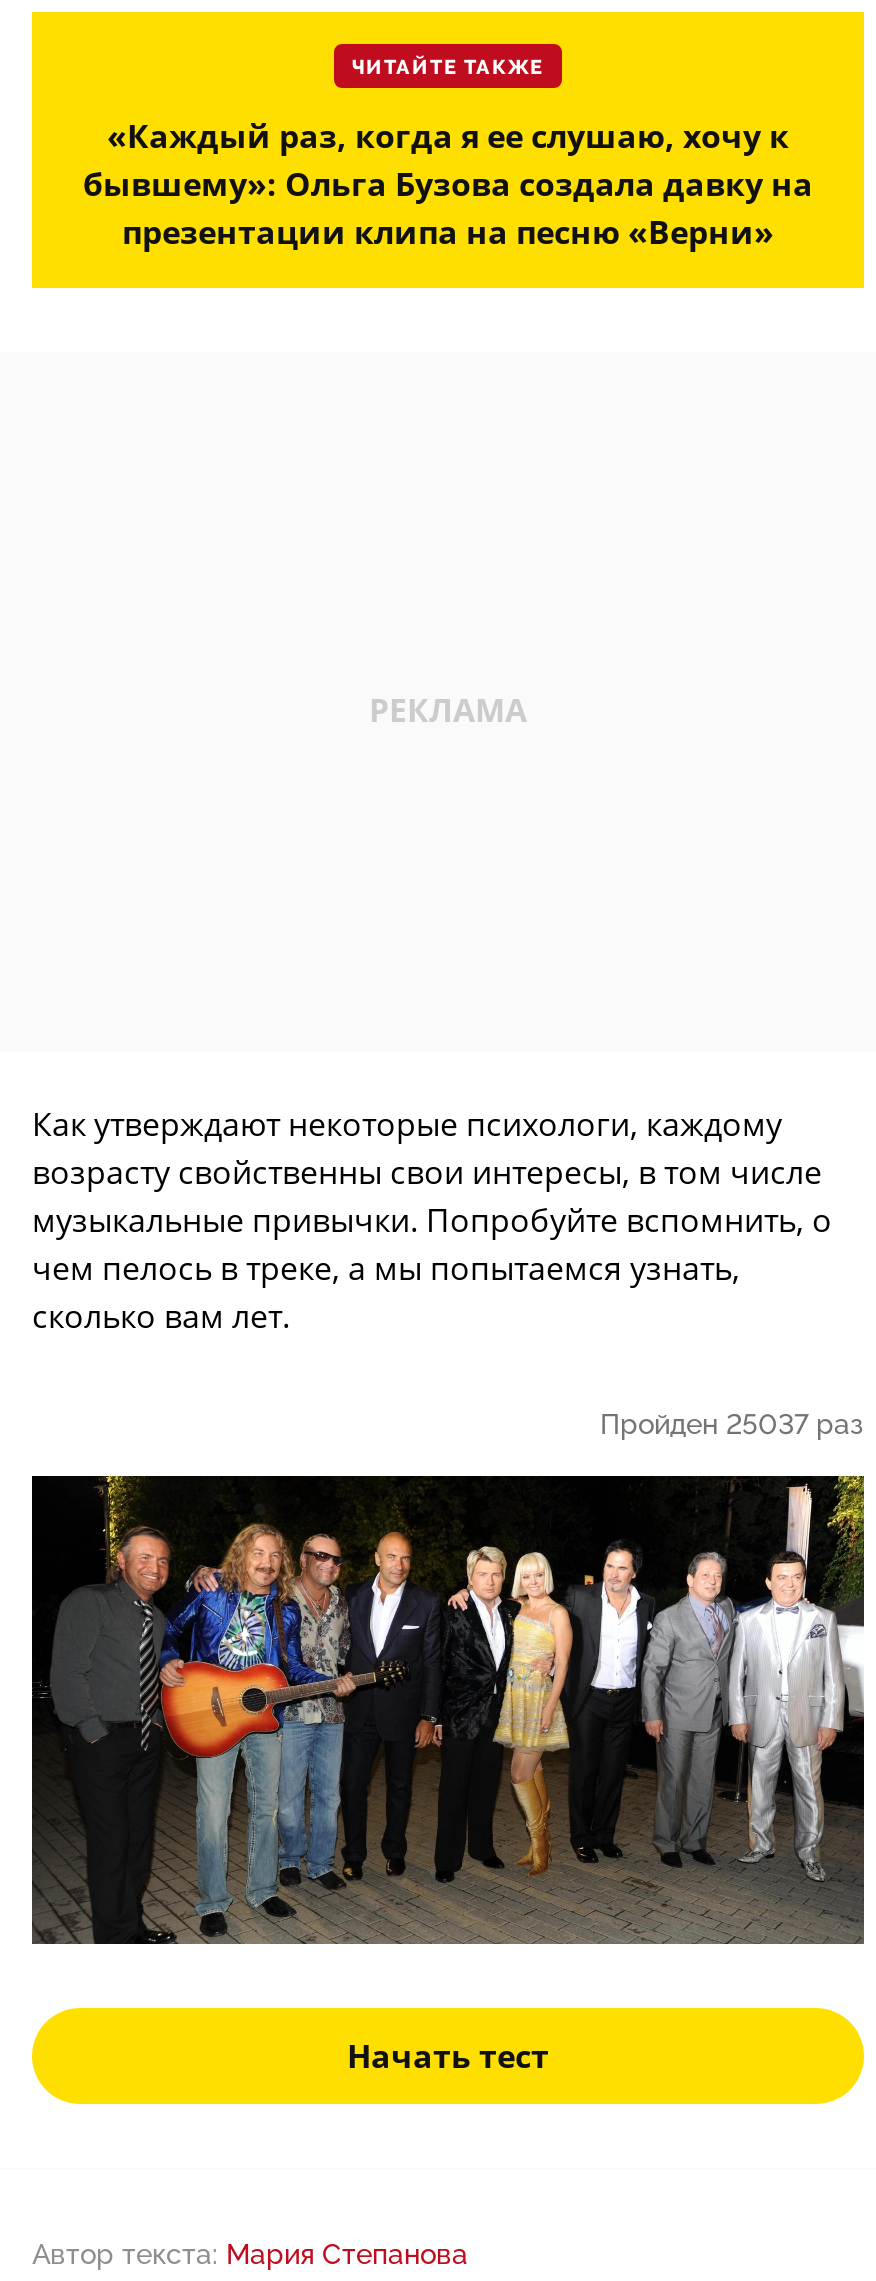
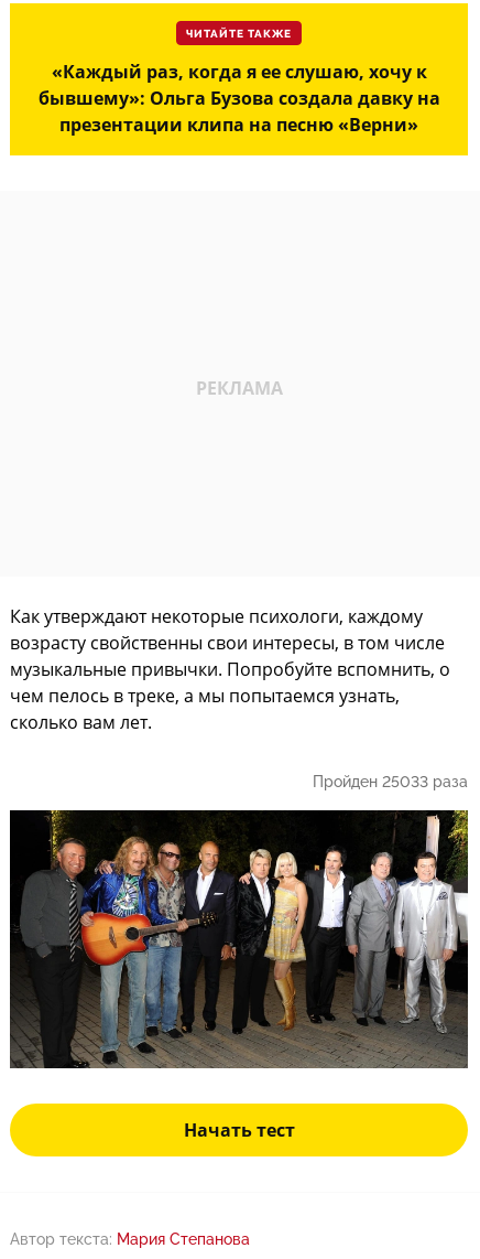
[600,1408,864,1440] Пройден 25037 раз -> [313,773,468,791] Пройден 25033 раза

